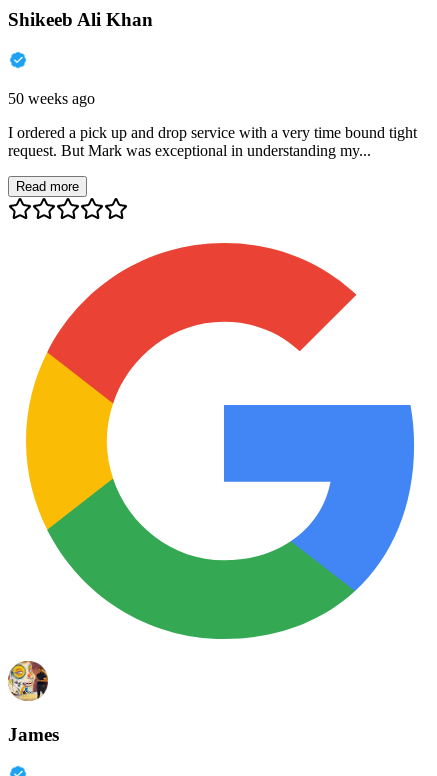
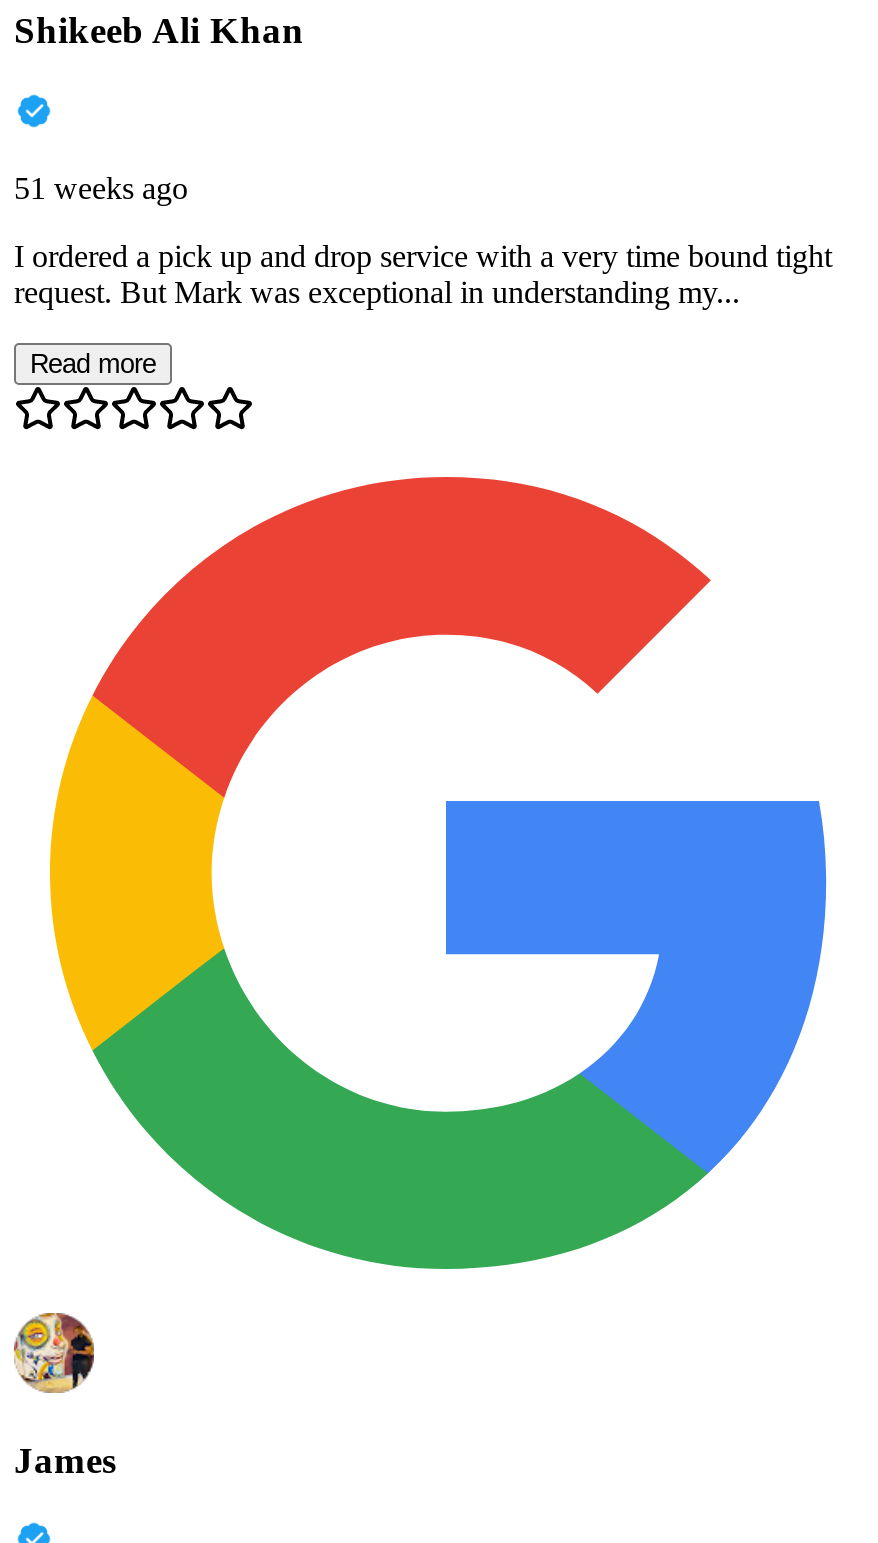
[8,90,95,107] 50 weeks ago -> [14,171,188,205] 51 weeks ago

